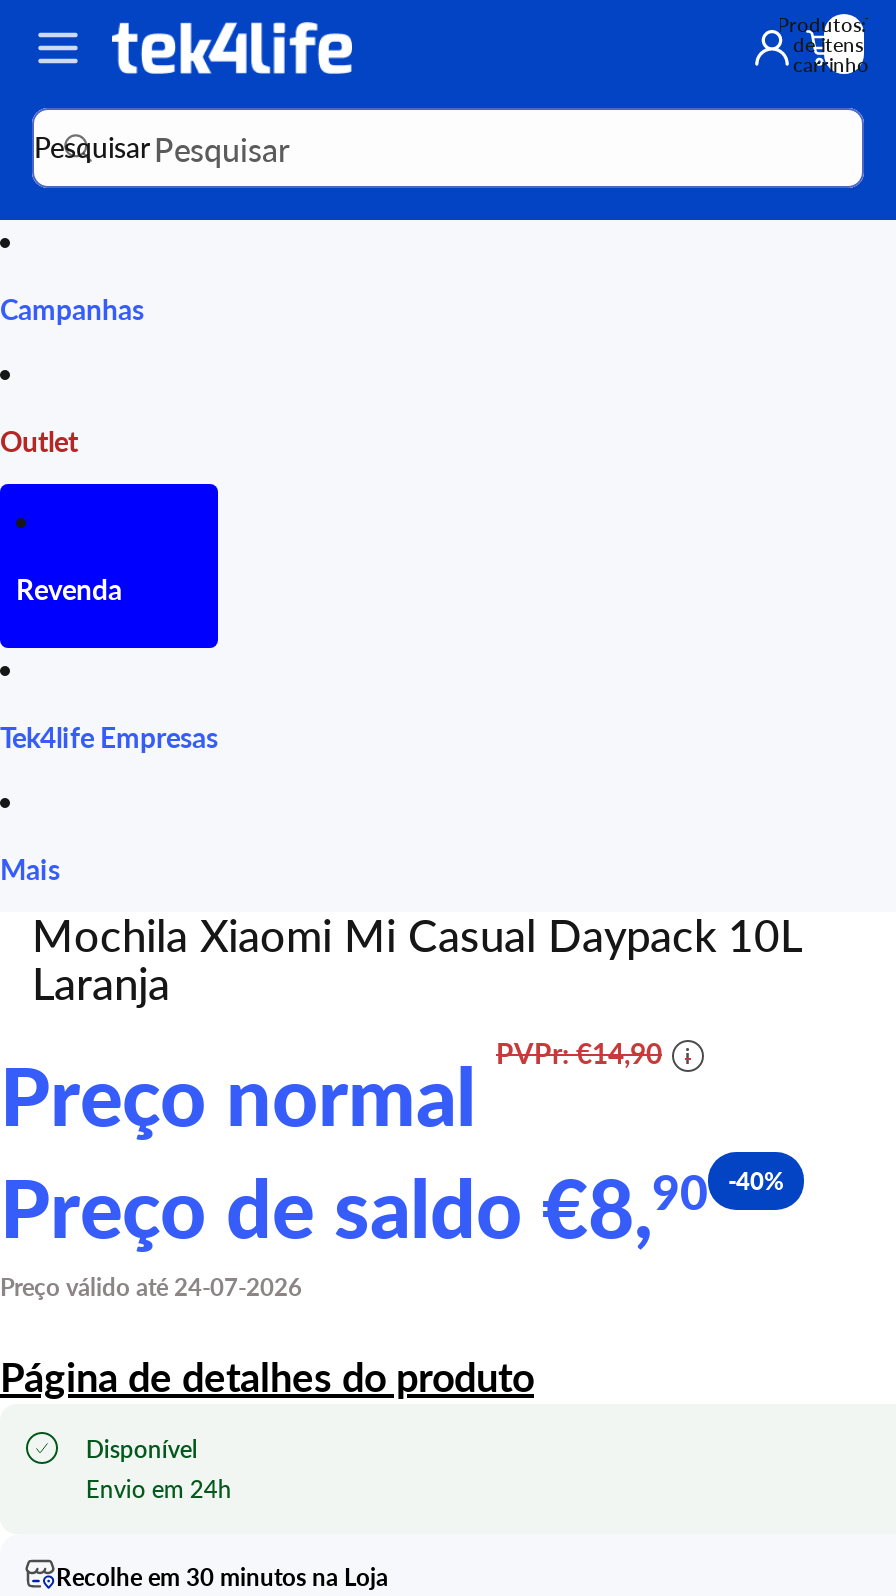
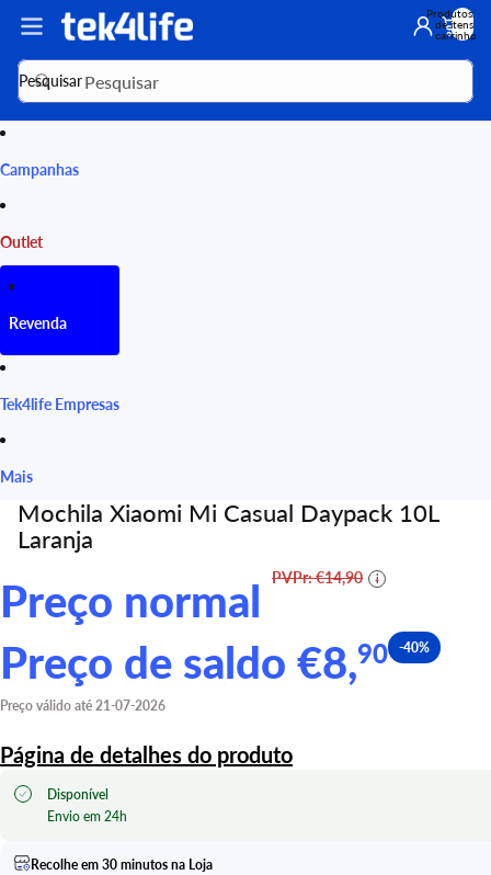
[0,1272,302,1302] Preço válido até 24-07-2026 -> [0,697,165,714] Preço válido até 21-07-2026

